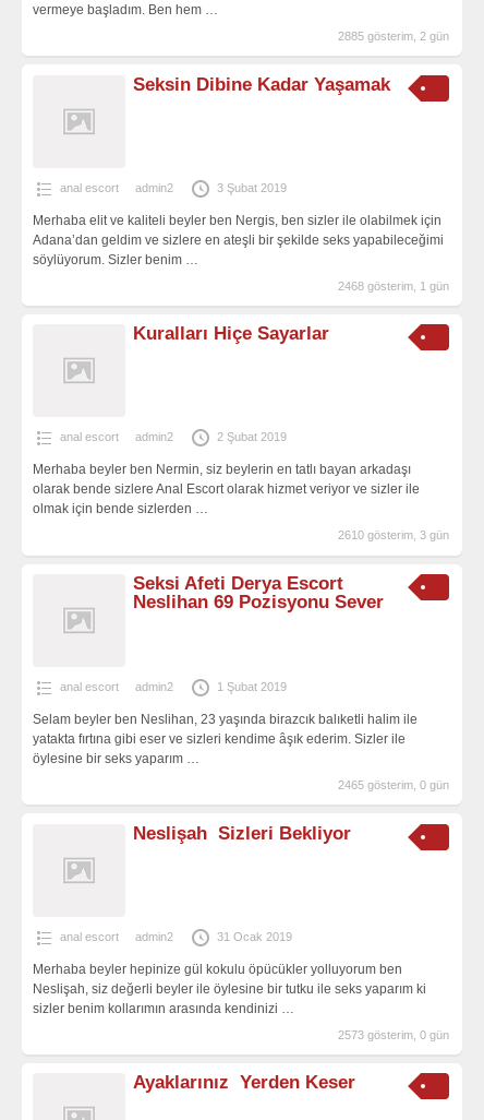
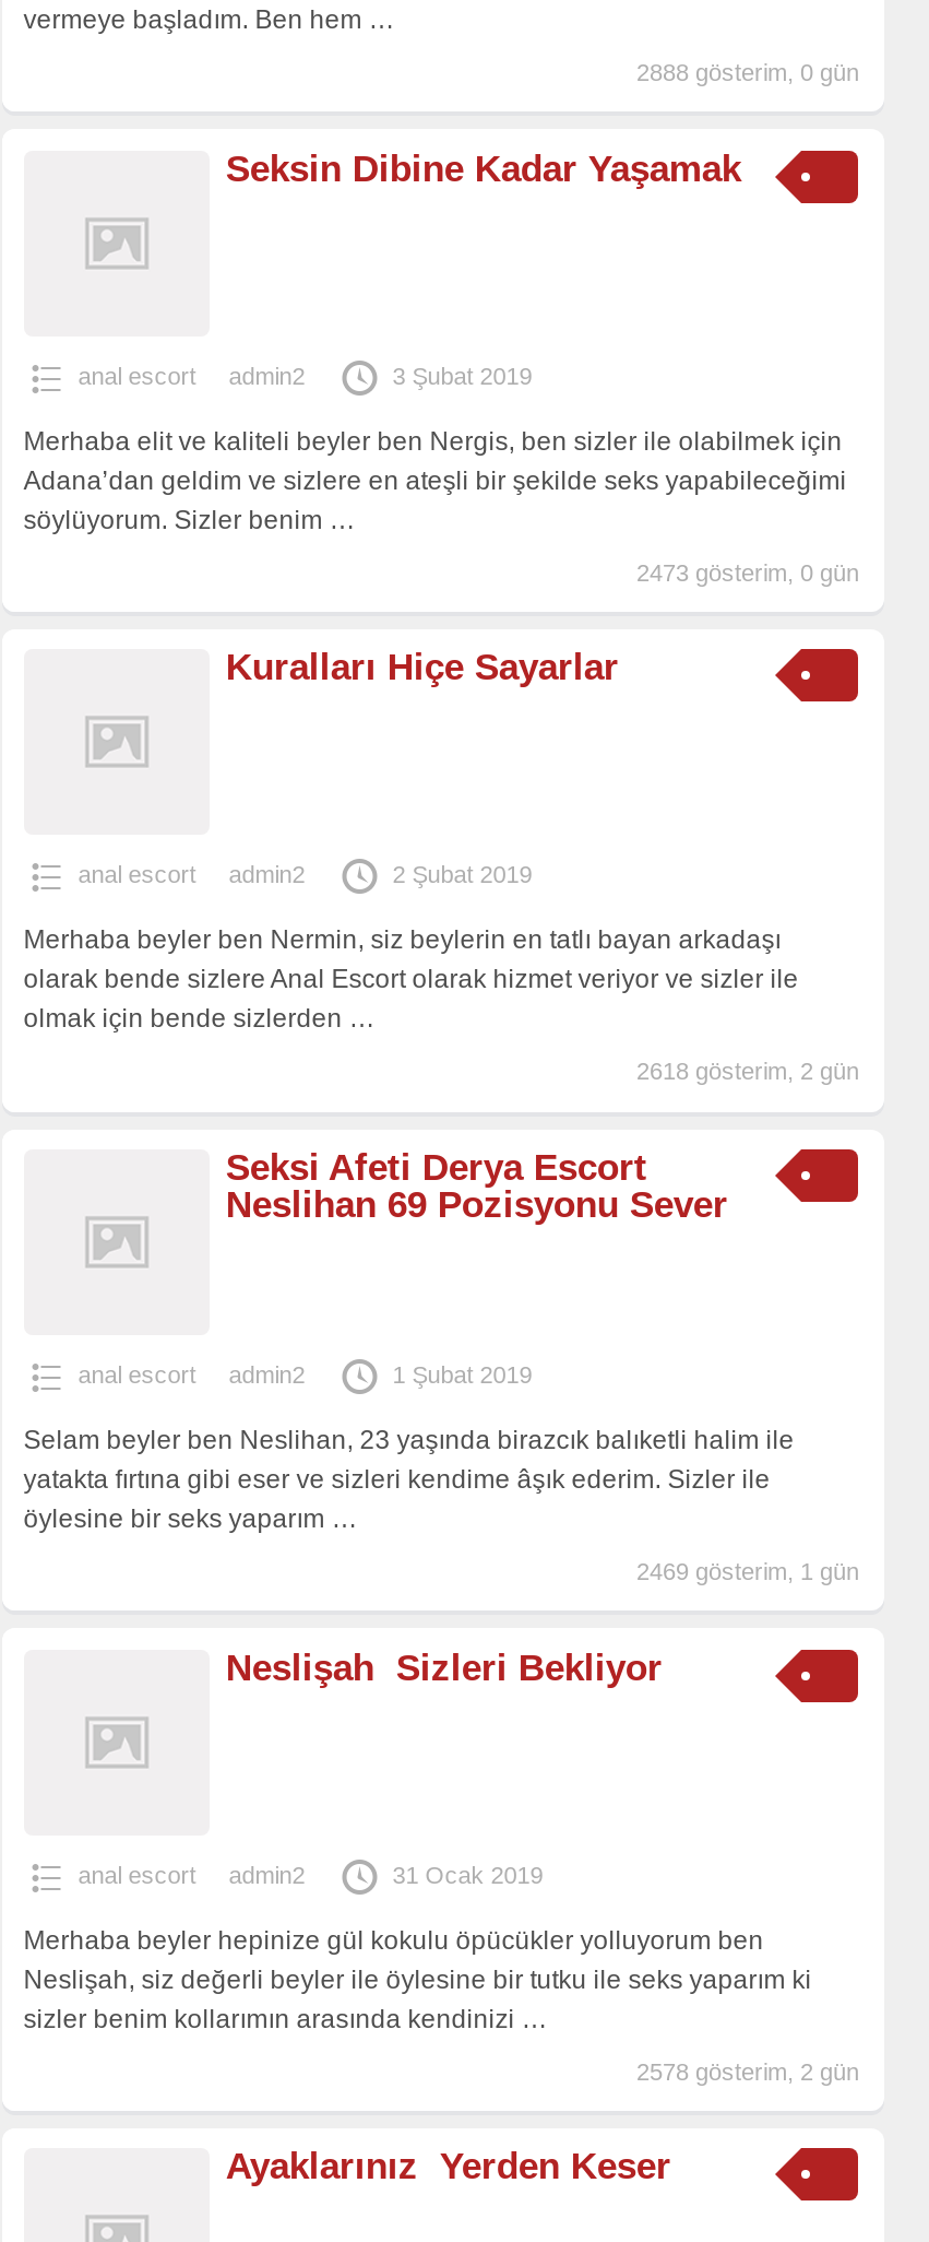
[338,29,450,42] 2885 gösterim, 2 gün -> [636,59,859,85] 2888 gösterim, 0 gün
[338,279,450,292] 2468 gösterim, 1 gün -> [636,558,859,585] 2473 gösterim, 0 gün
[338,529,450,542] 2610 gösterim, 3 gün -> [636,1058,859,1084] 2618 gösterim, 2 gün
[338,778,450,791] 2465 gösterim, 0 gün -> [636,1558,859,1584] 2469 gösterim, 1 gün
[338,1028,450,1041] 2573 gösterim, 0 gün -> [636,2058,859,2084] 2578 gösterim, 2 gün

